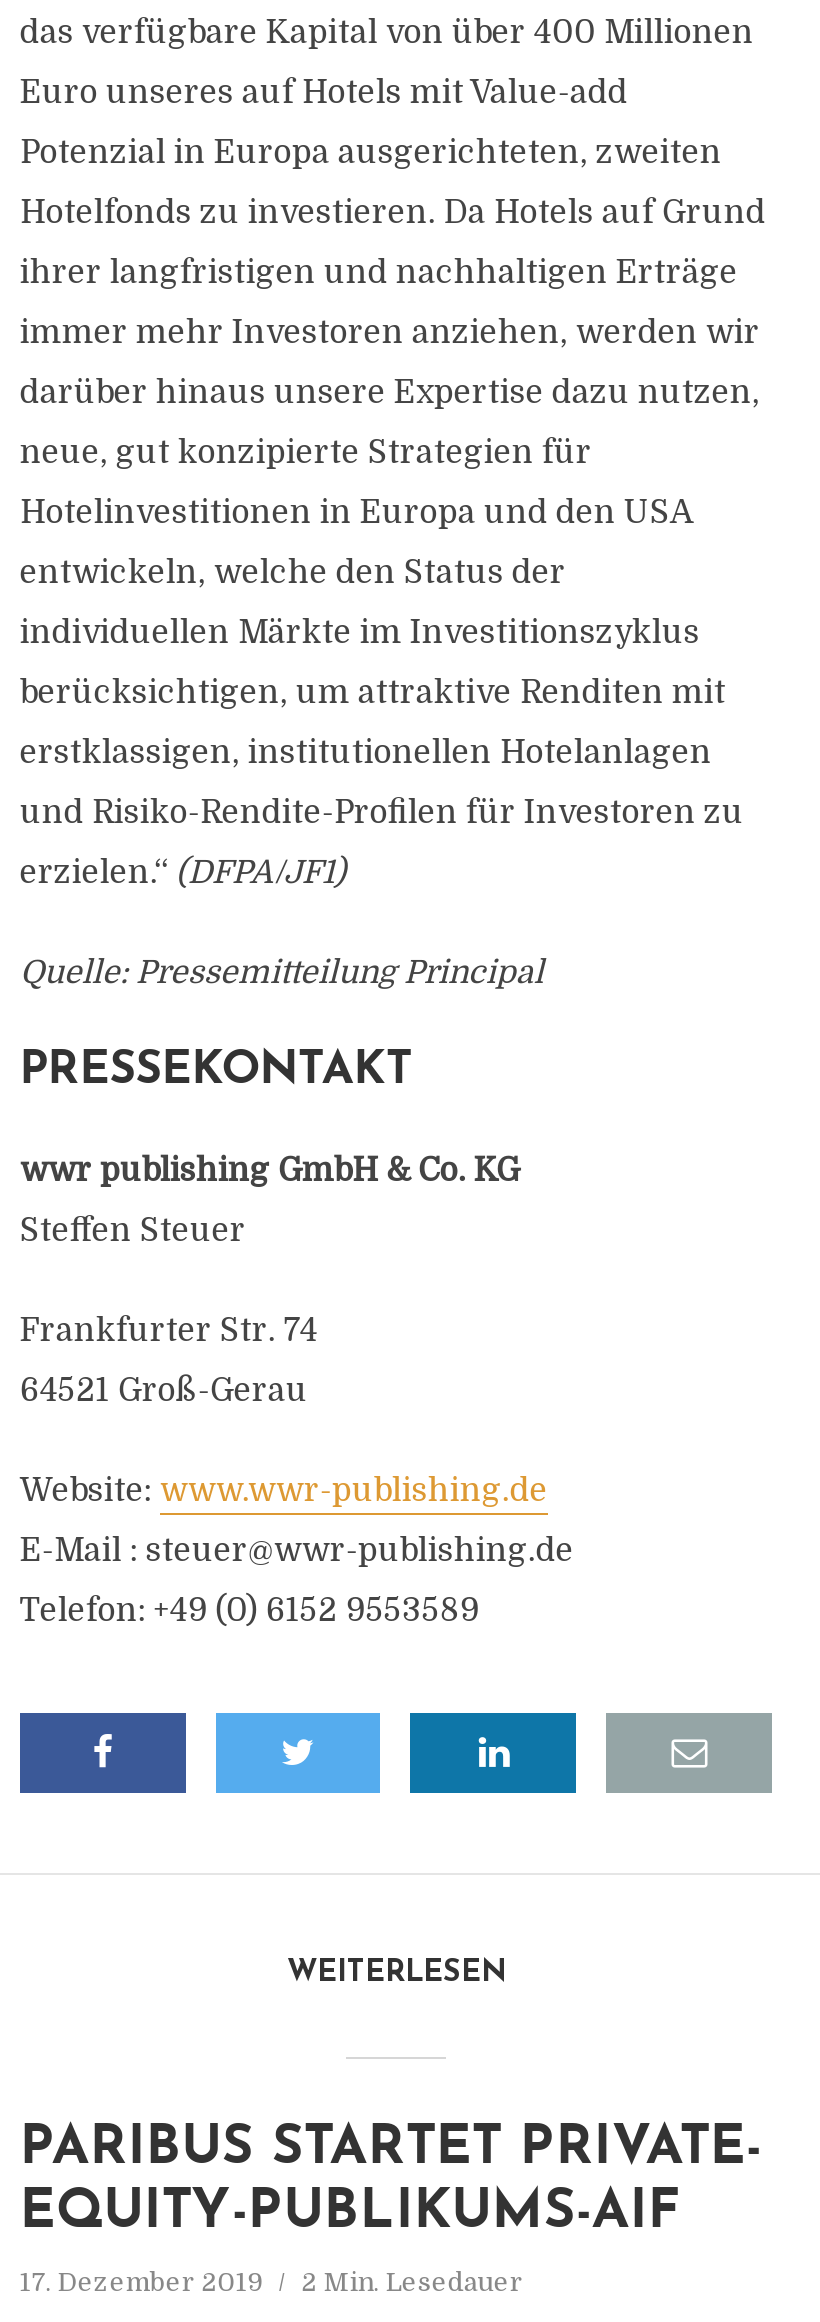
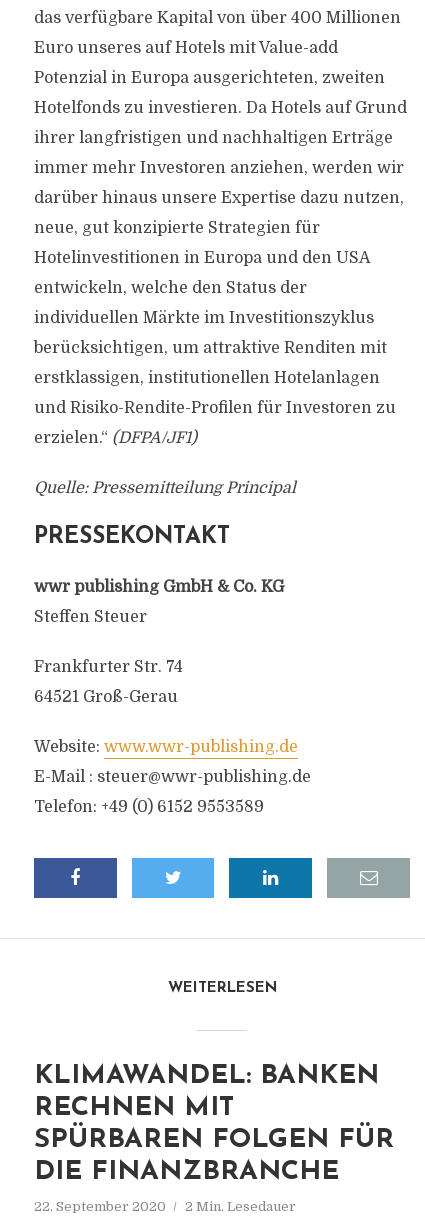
[20,2123,762,2241] PARIBUS STARTET PRIVATE- | EQUITY-PUBLIKUMS-AIF -> [34,1063,394,1186] KLIMAWANDEL: BANKEN | RECHNEN MIT | SPÜRBAREN FOLGEN FÜR | DIE FINANZBRANCHE
[20,2267,524,2297] 17. Dezember 2019 2 Min. Lesedauer -> [34,1199,296,1214] 22. September 2020 2 Min. Lesedauer

